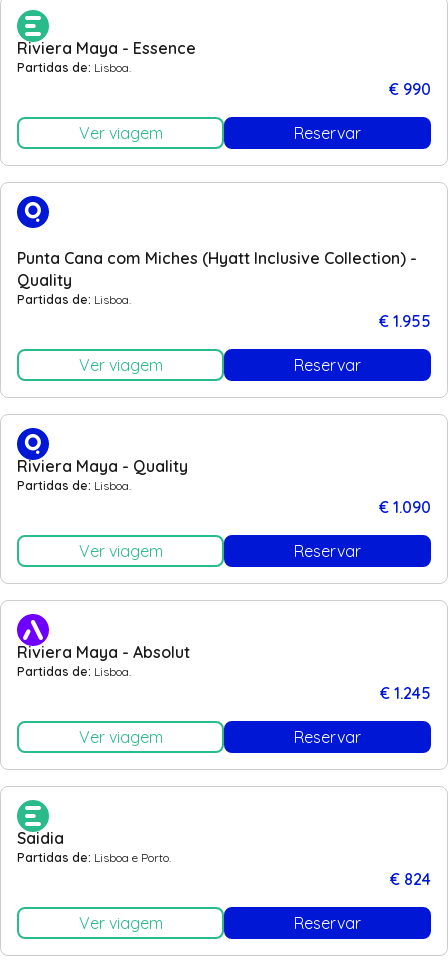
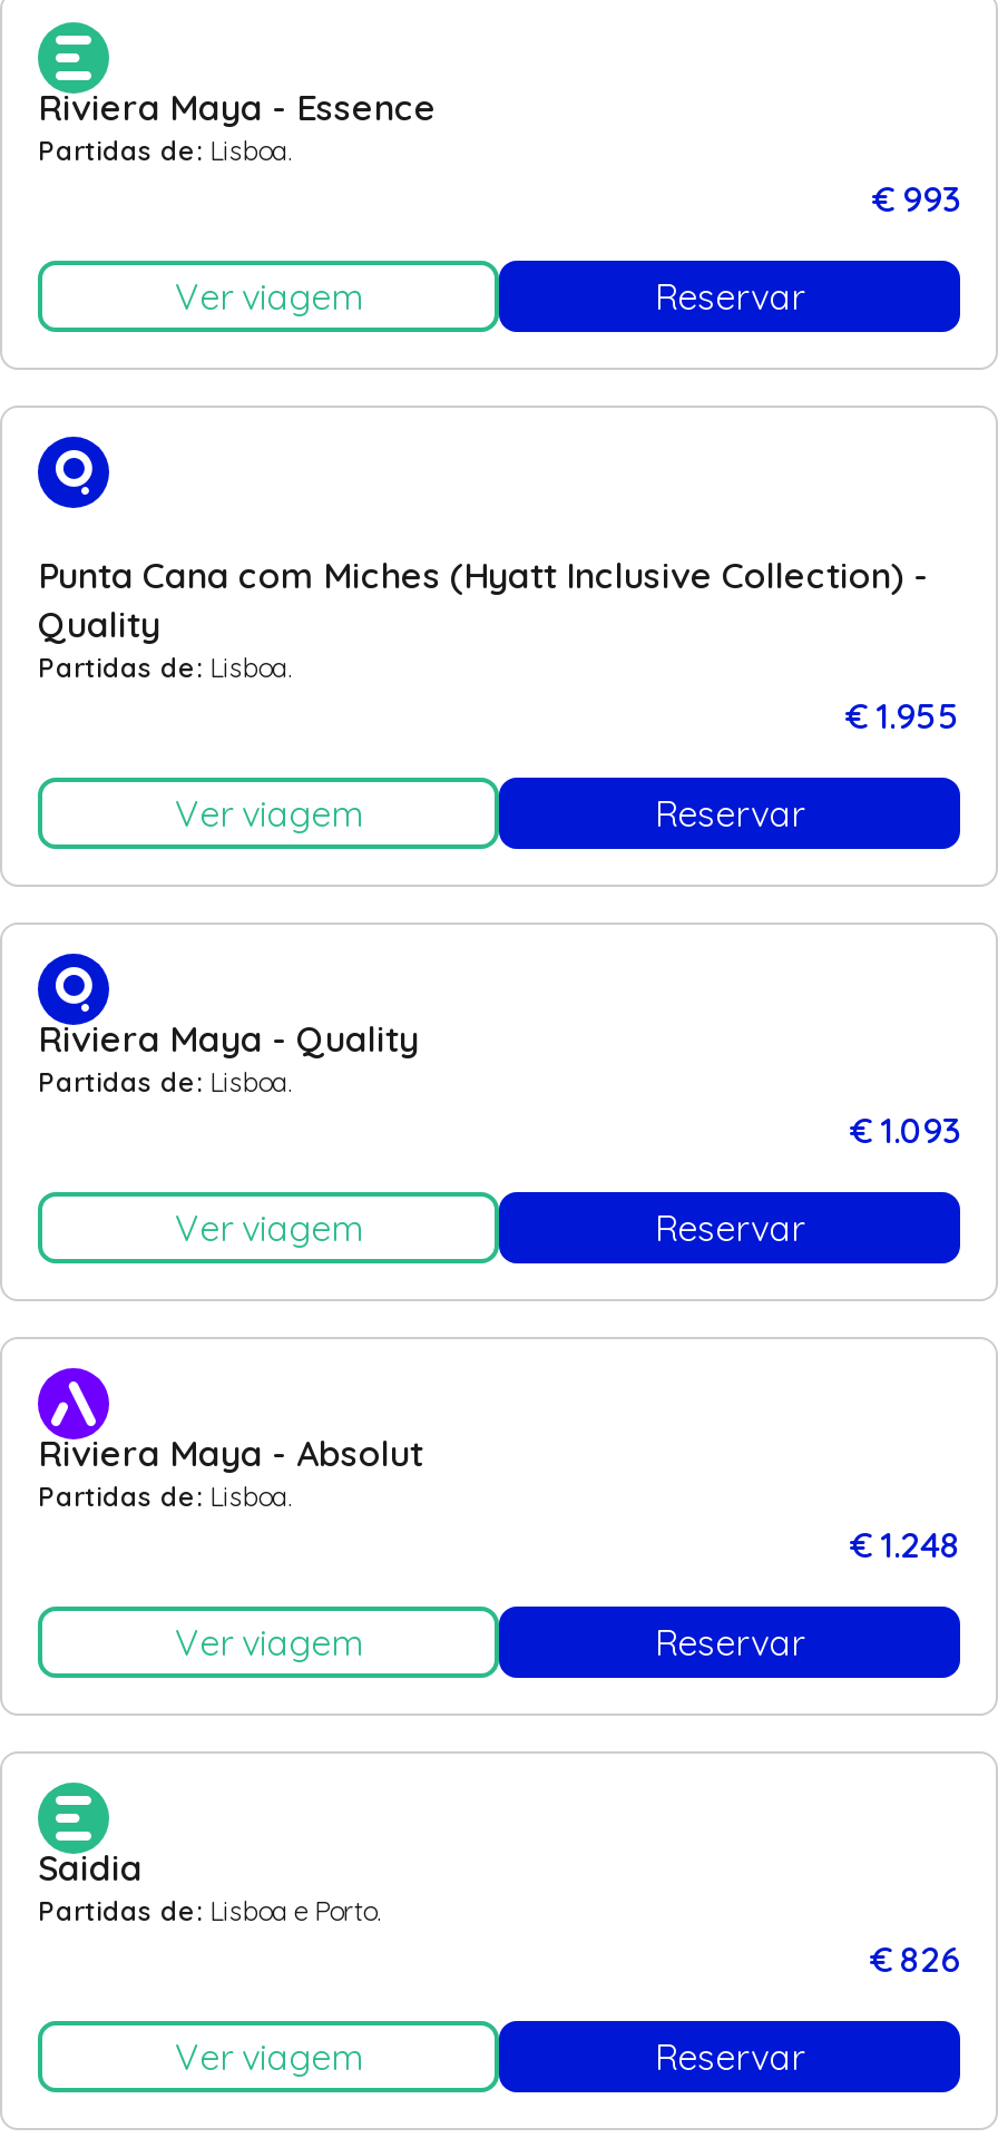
[389,79,431,99] € 990 -> [871,176,960,221] € 993
[379,497,431,517] € 1.090 -> [849,1107,960,1152] € 1.093
[380,683,431,703] € 1.245 -> [849,1522,960,1566] € 1.248
[390,869,431,889] € 824 -> [869,1936,960,1981] € 826

